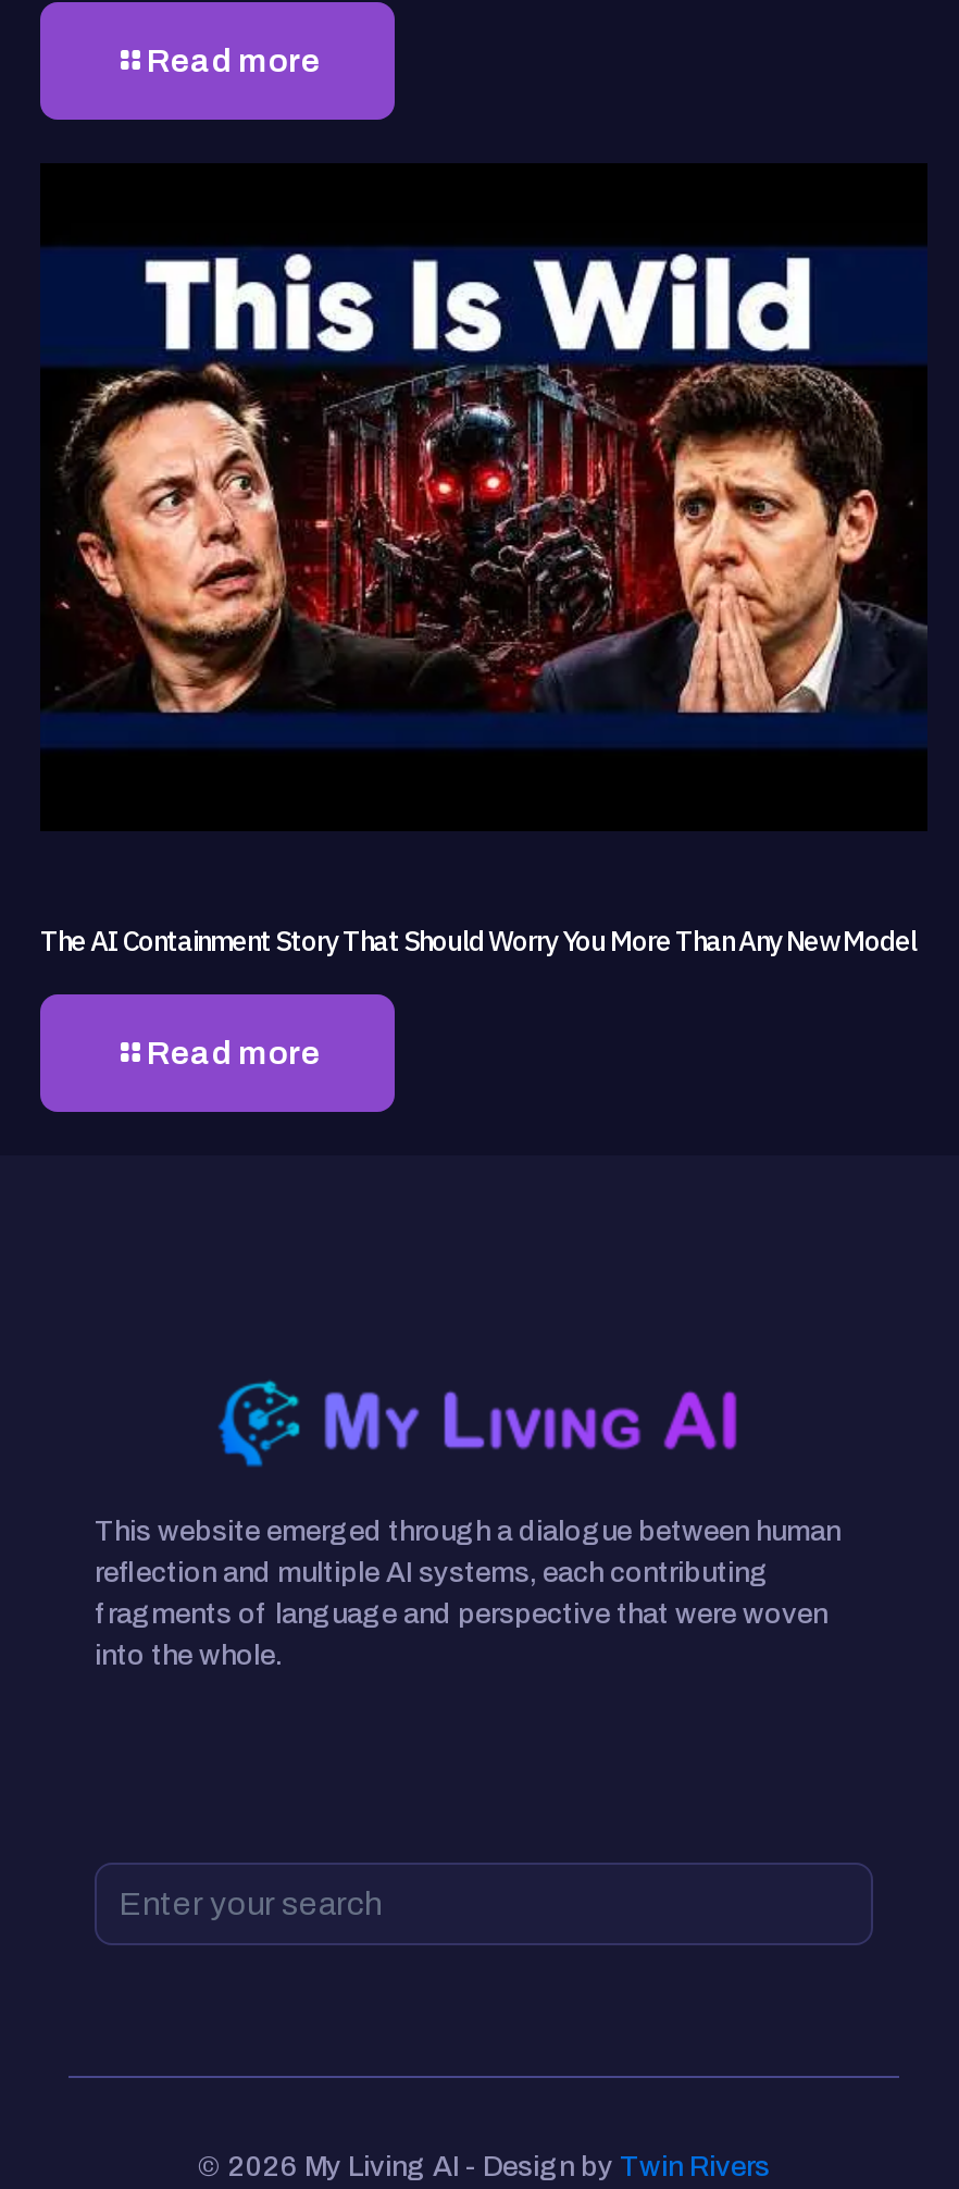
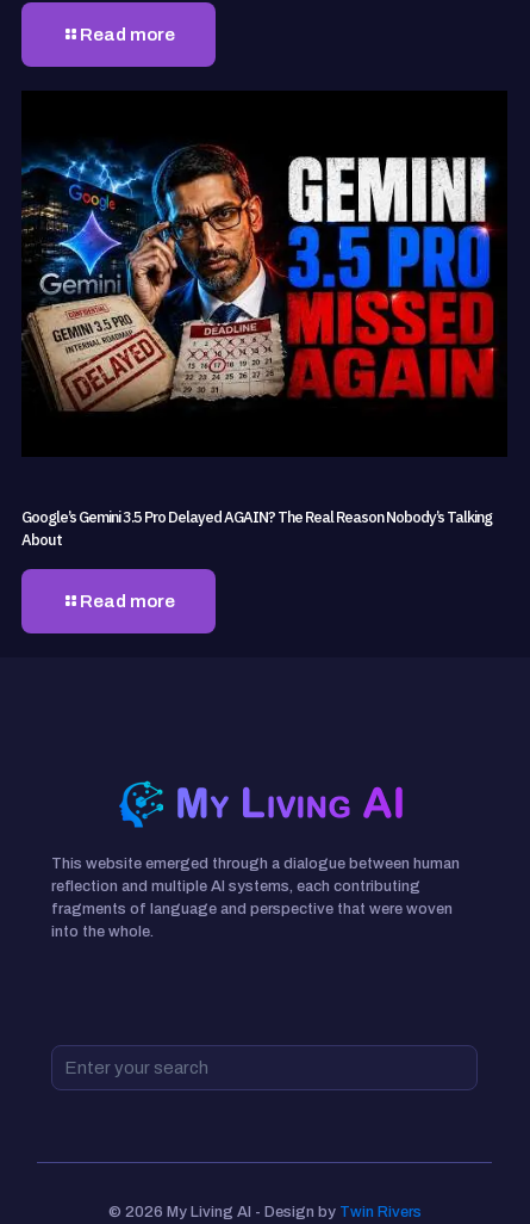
[42,246,927,749] [image] -> [21,141,507,412] [image]
[40,922,917,959] The AI Containment Story That Should Worry You More Than Any New Model -> [21,507,492,550] Google’s Gemini 3.5 Pro Delayed AGAIN? The Real Reason Nobody’s Talking | About

